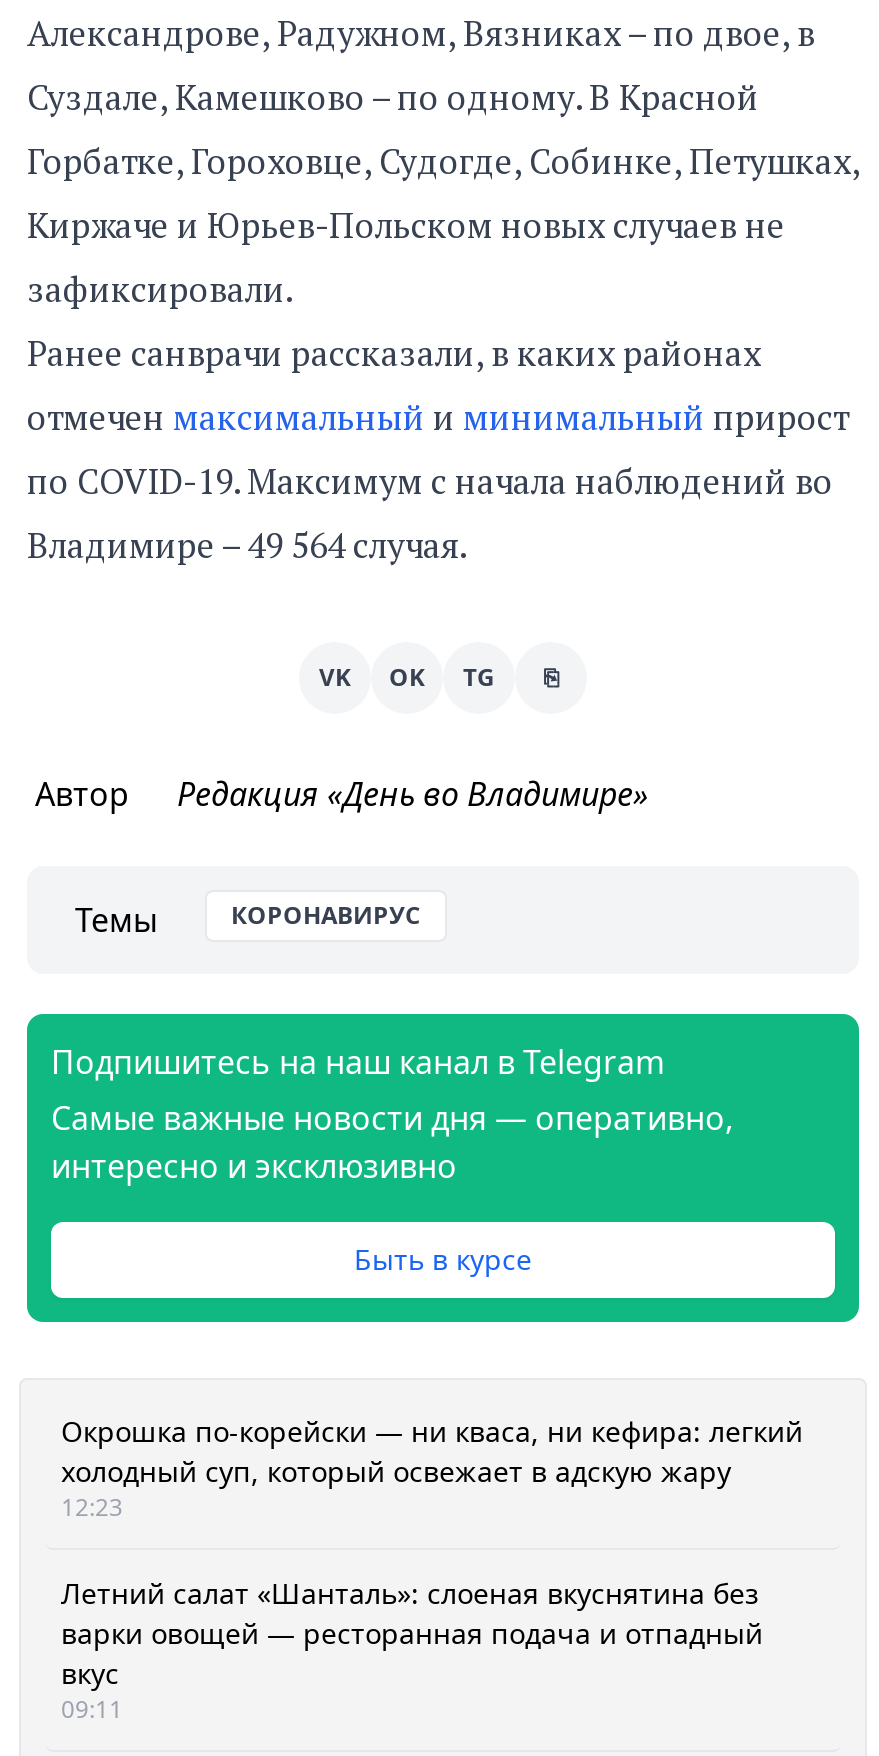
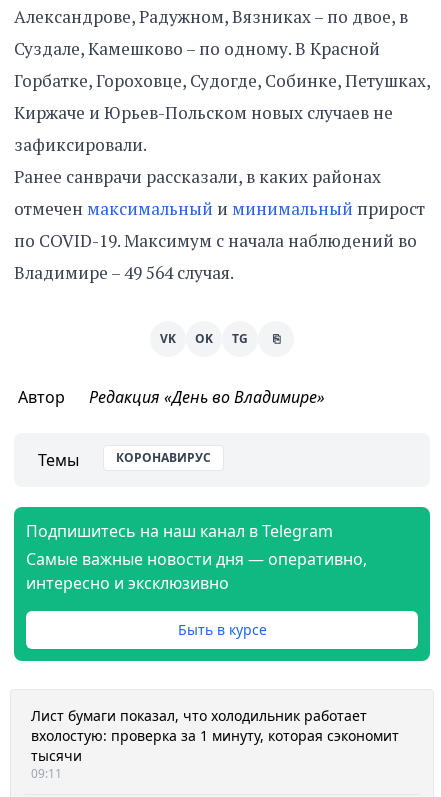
[61,1412,803,1692] Окрошка по-корейски — ни кваса, ни кефира: легкий | холодный суп, который освежает в адскую жару | 12:23 | Летний салат «Шанталь»: слоеная вкуснятина без | варки овощей — ресторанная подача и отпадный | вкус -> [31,706,399,765] Лист бумаги показал, что холодильник работает | вхолостую: проверка за 1 минуту, которая сэкономит | тысячи

